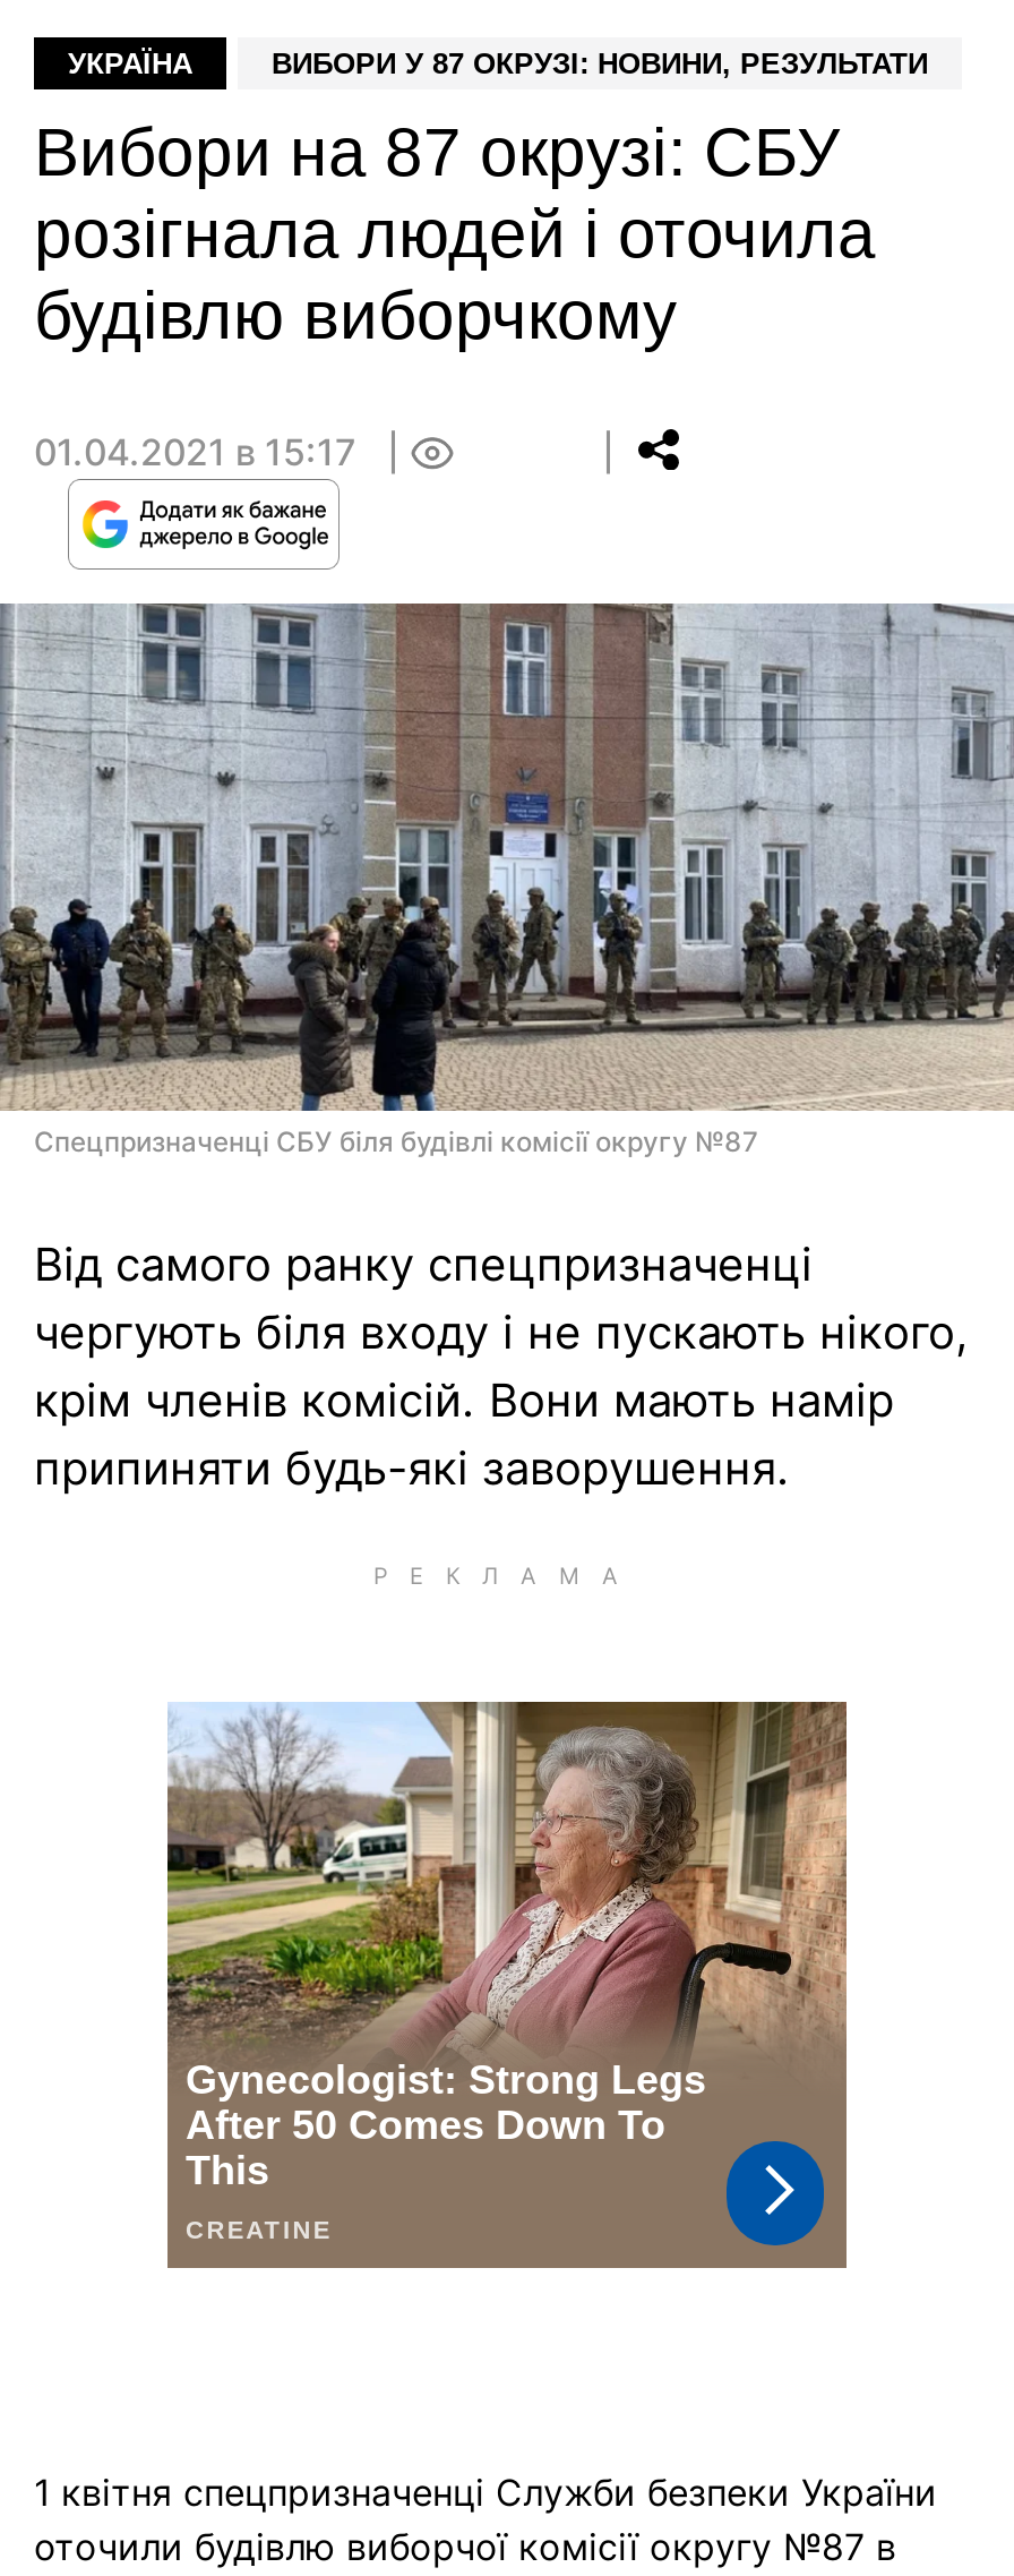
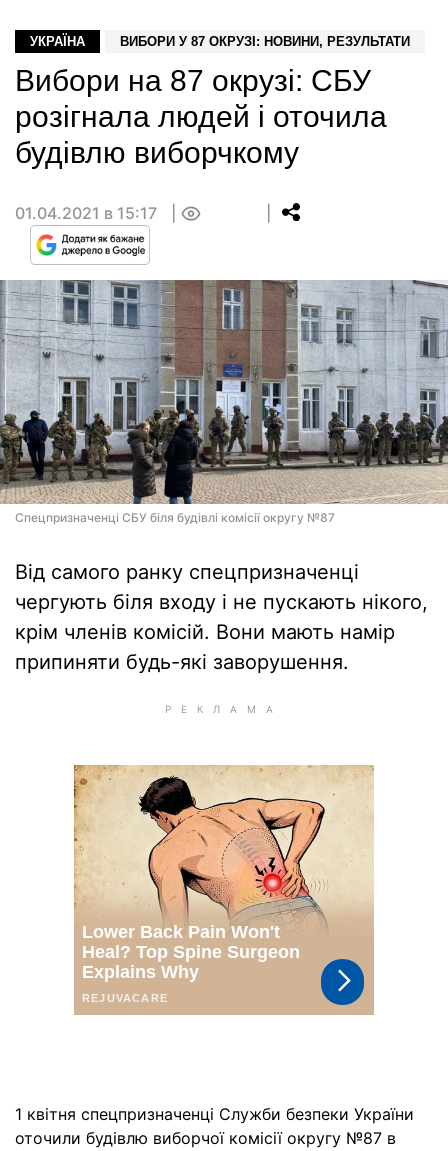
[165,1700,849,2268] [image] -> [73,764,374,1014] [image]

